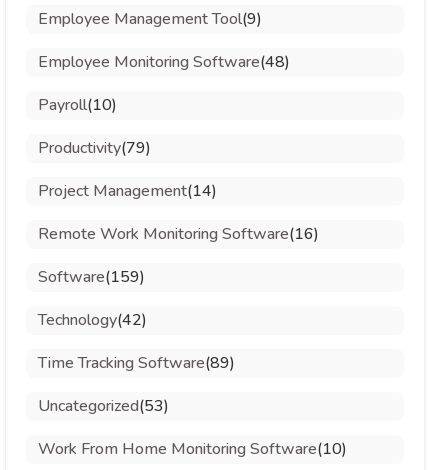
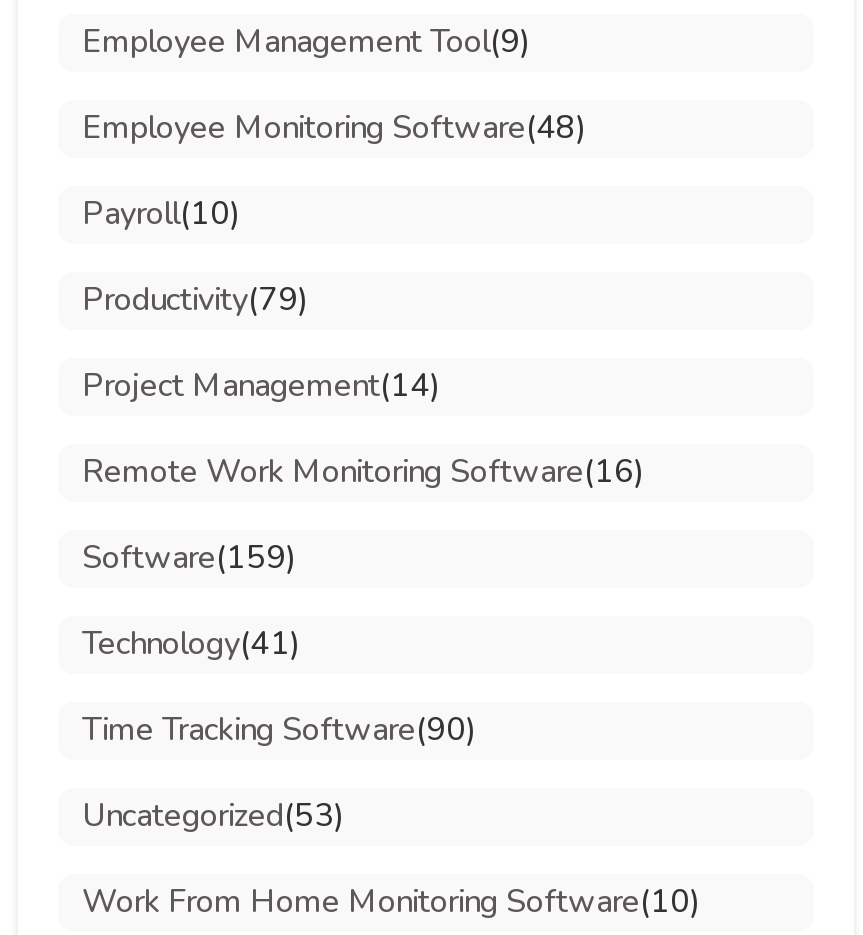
[38,309,147,331] Technology(42) -> [82,622,300,666] Technology(41)
[38,352,235,374] Time Tracking Software(89) -> [82,708,476,752] Time Tracking Software(90)

